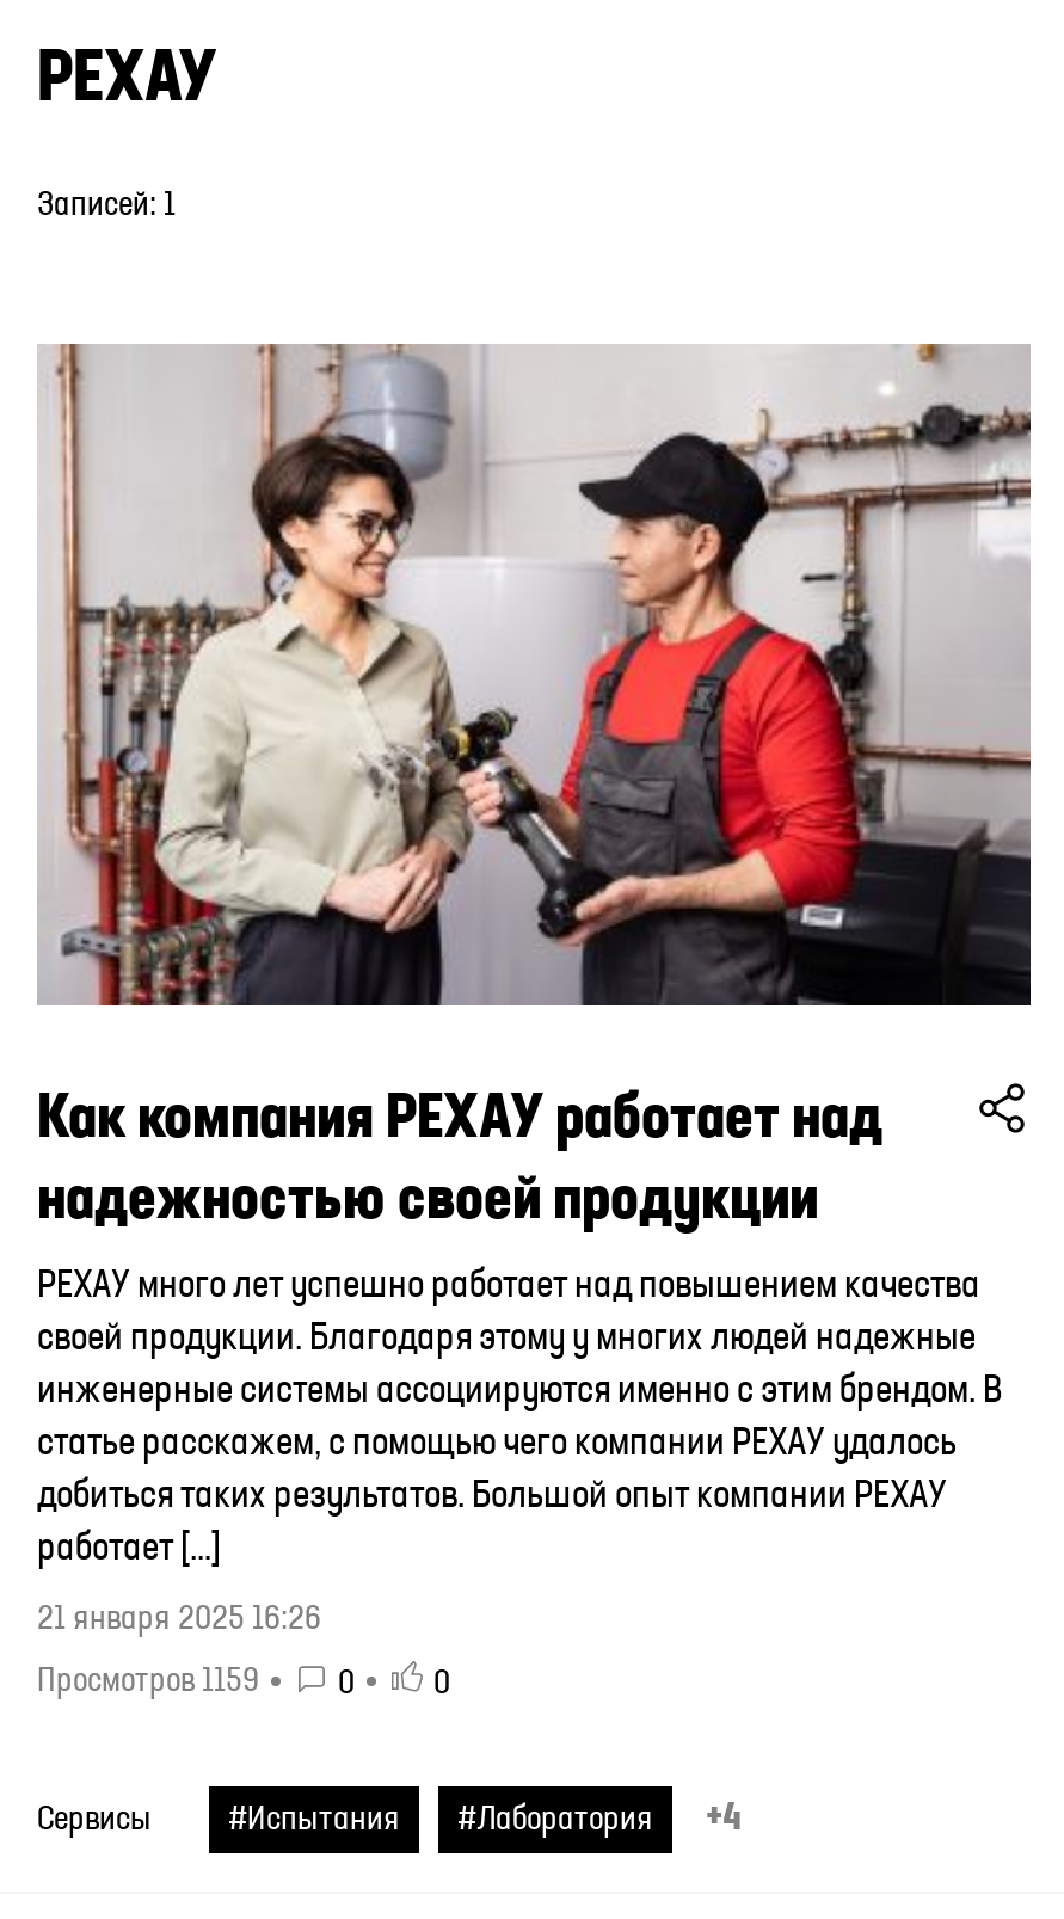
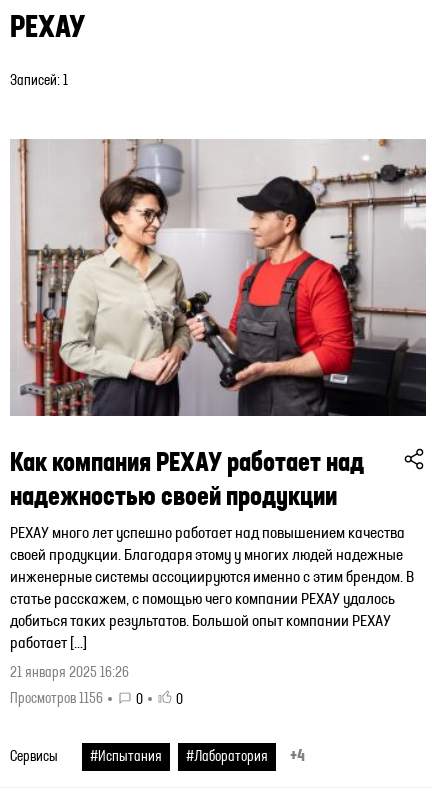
[37,1663,259,1697] Просмотров 1159 -> [10,691,103,705] Просмотров 1156

